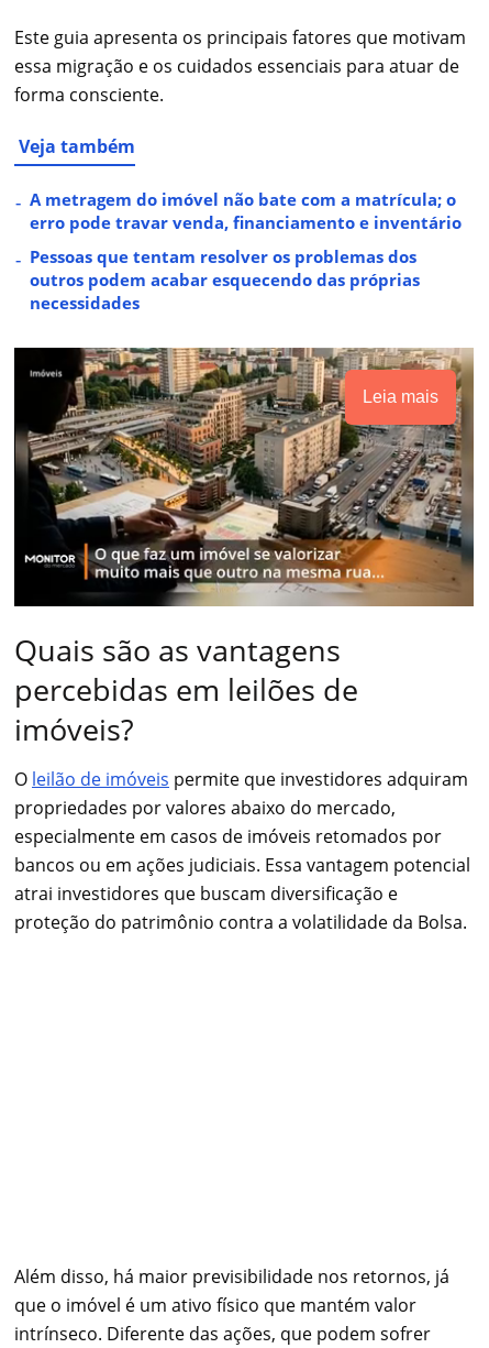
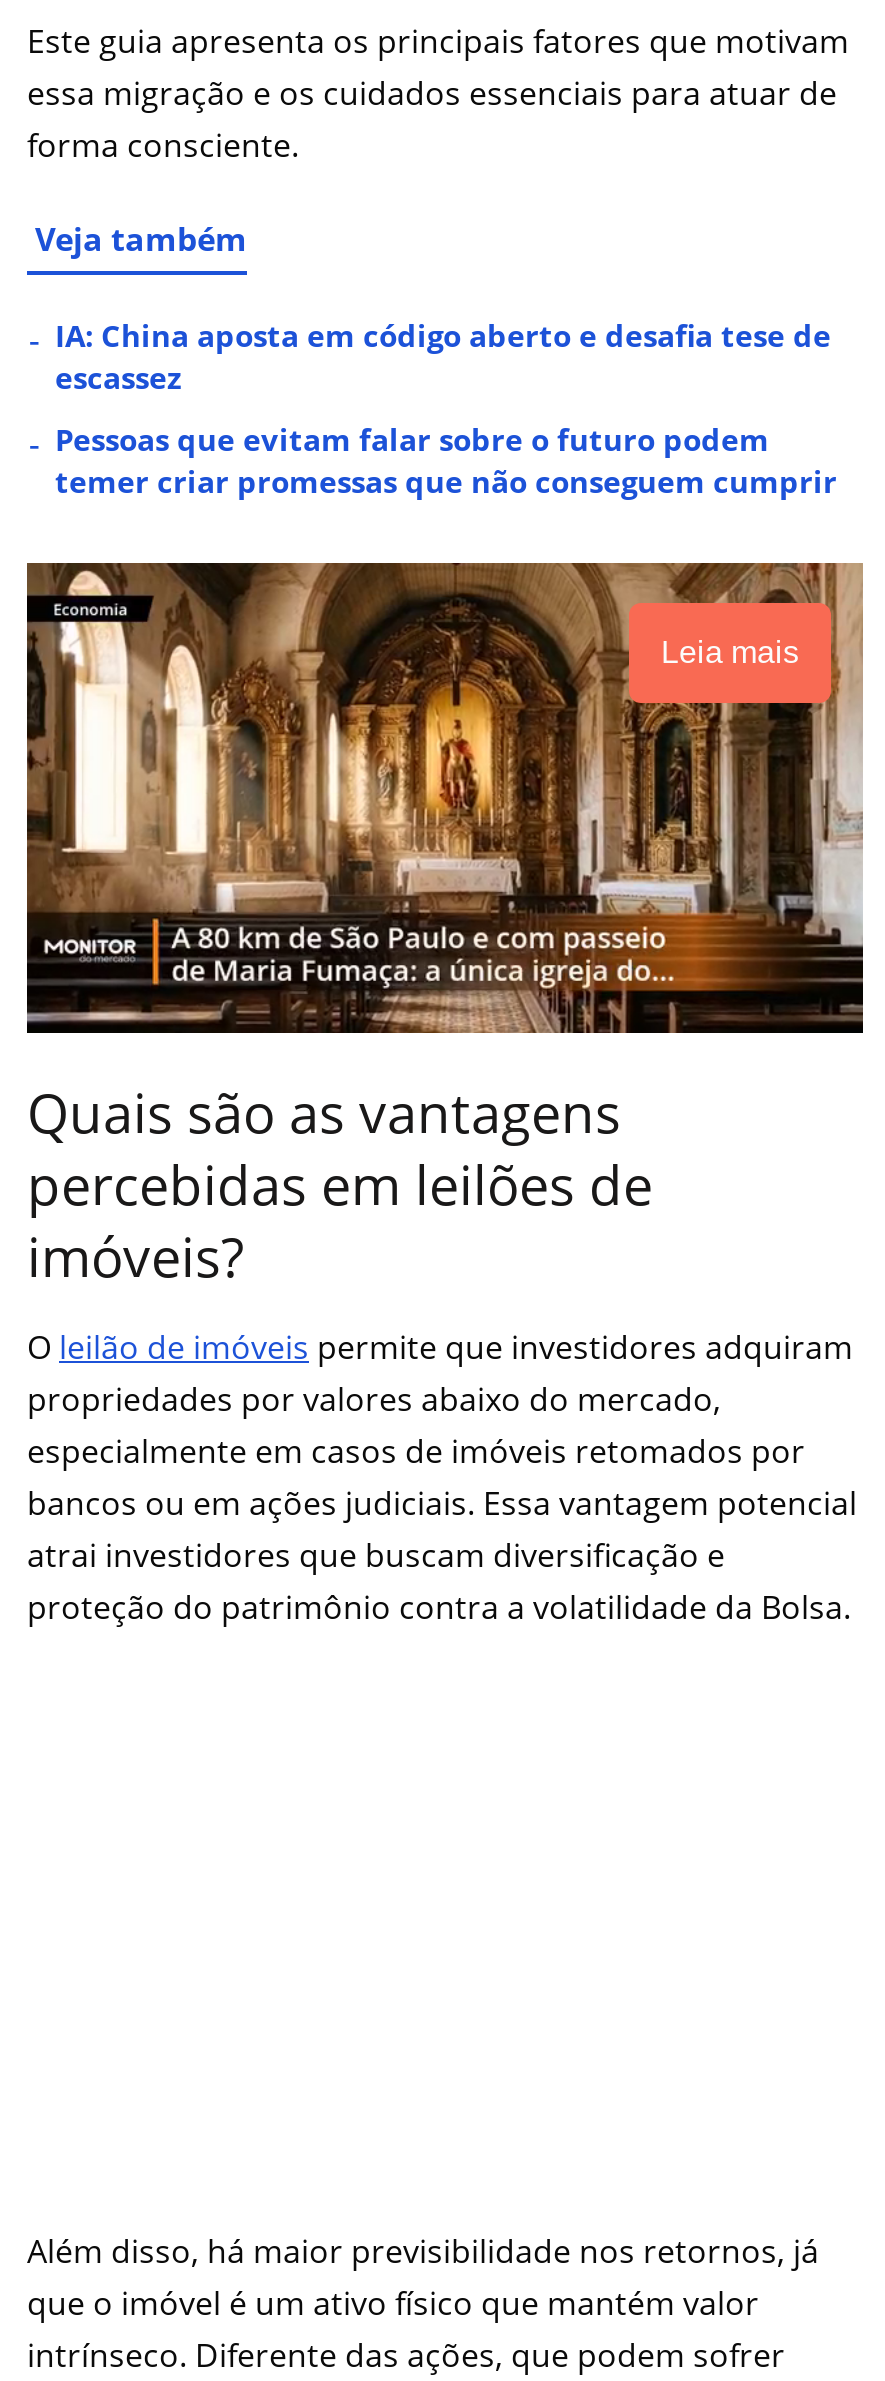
[30,188,462,233] A metragem do imóvel não bate com a matrícula; o | erro pode travar venda, financiamento e inventário -> [55,315,831,397] IA: China aposta em código aberto e desafia tese de | escassez
[30,245,420,313] Pessoas que tentam resolver os problemas dos | outros podem acabar esquecendo das próprias | necessidades -> [55,419,837,501] Pessoas que evitam falar sobre o futuro podem | temer criar promessas que não conseguem cumprir
[13,347,475,607] [image] -> [25,561,865,1035] [image]

